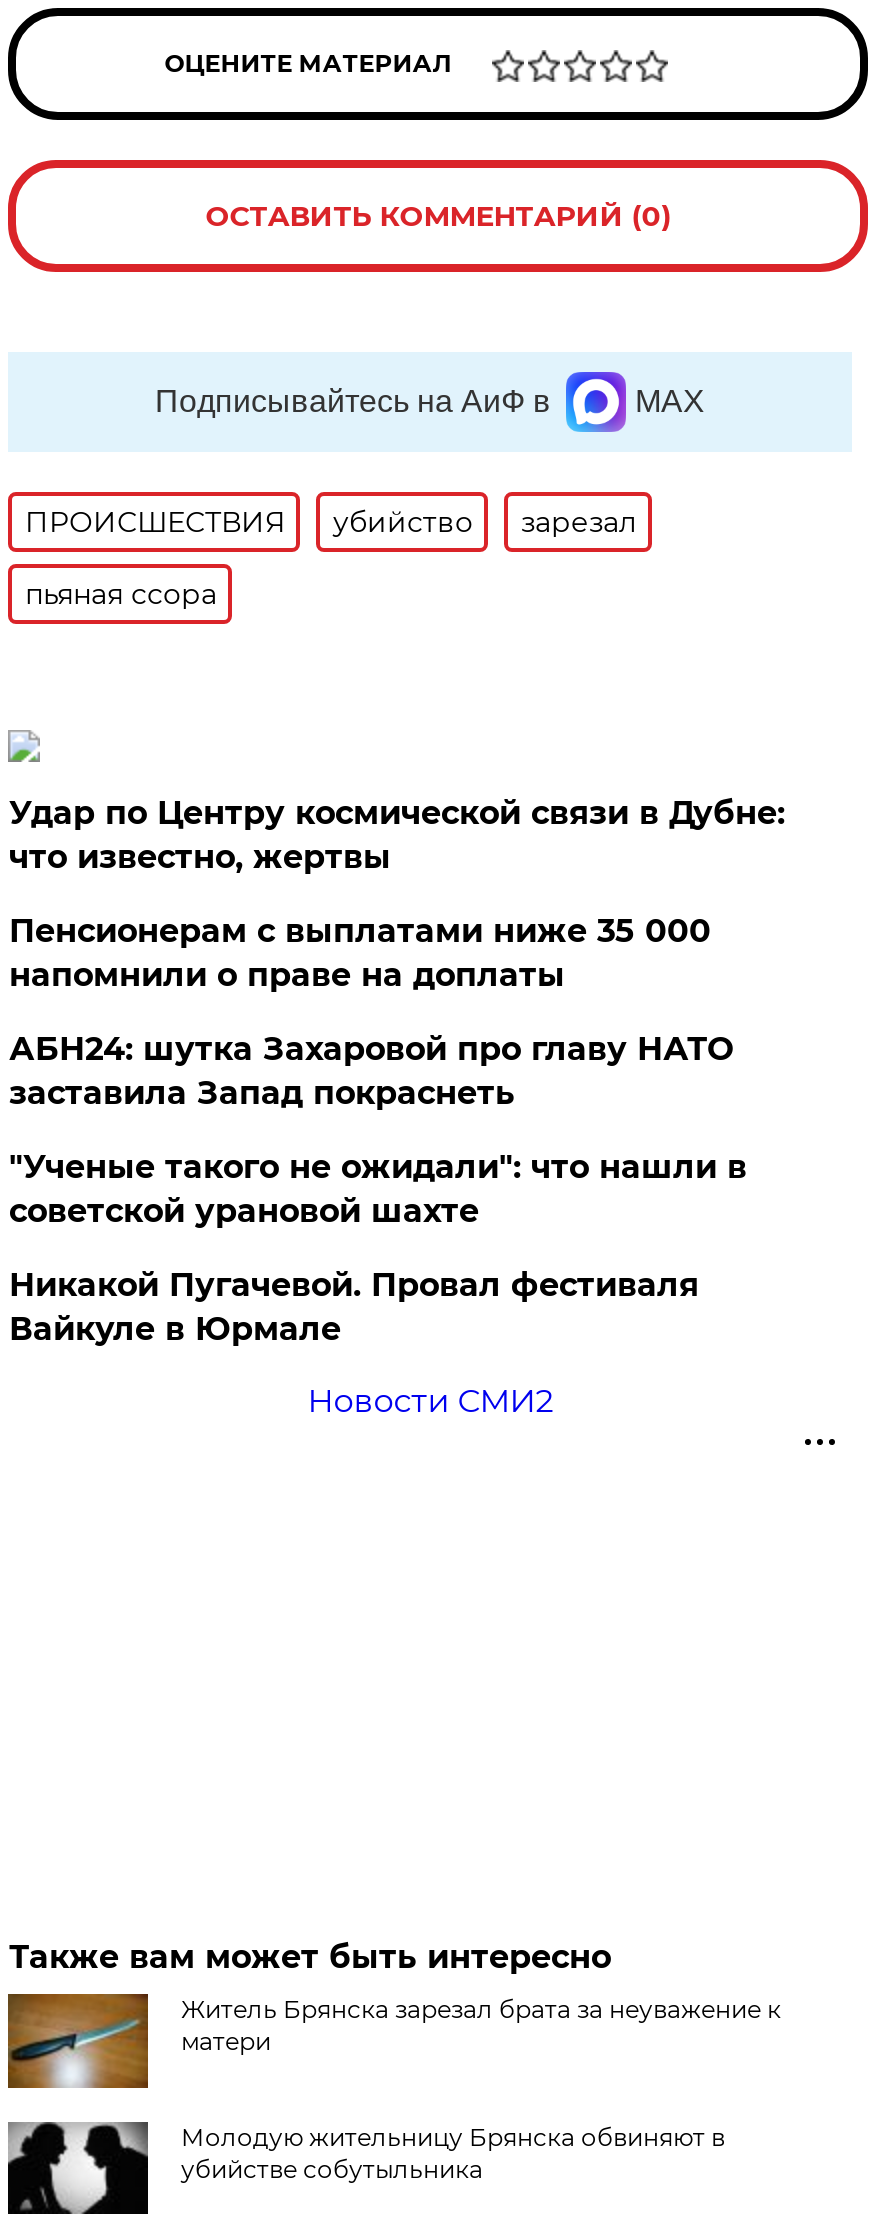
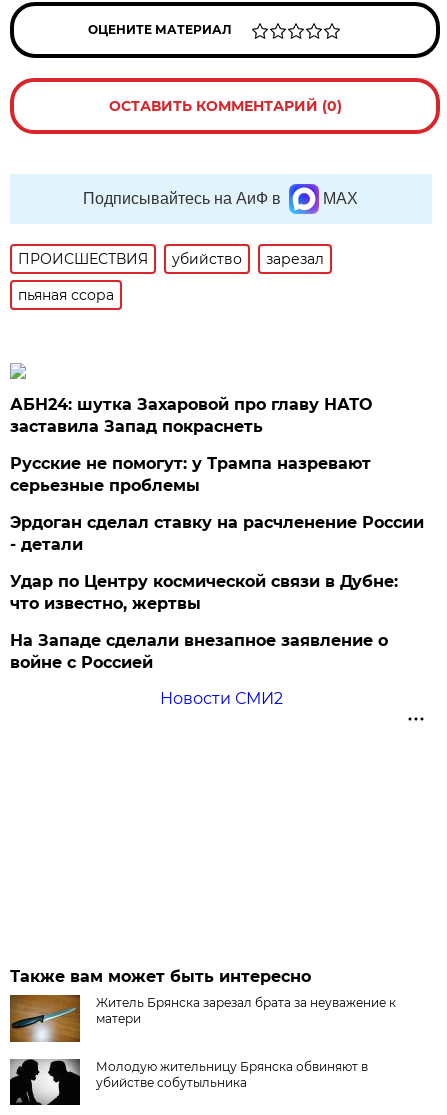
moved [9,794,785,876] -> [10,572,398,613]: Удар по Центру космической связи в Дубне: | что известно, жертвы
[9,912,711,994] Пенсионерам с выплатами ниже 35 000 | напомнили о праве на доплаты -> none
moved [9,1030,733,1112] -> [10,395,372,436]: АБН24: шутка Захаровой про главу НАТО | заставила Запад покраснеть
[9,1148,747,1348] "Ученые такого не ожидали": что нашли в | советской урановой шахте | Никакой Пугачевой. Провал фестиваля | Вайкуле в Юрмале -> [10,454,424,672] Русские не помогут: у Трампа назревают | серьезные проблемы | Эрдоган сделал ставку на расчленение России | - детали | На Западе сделали внезапное заявление о | войне с Россией

